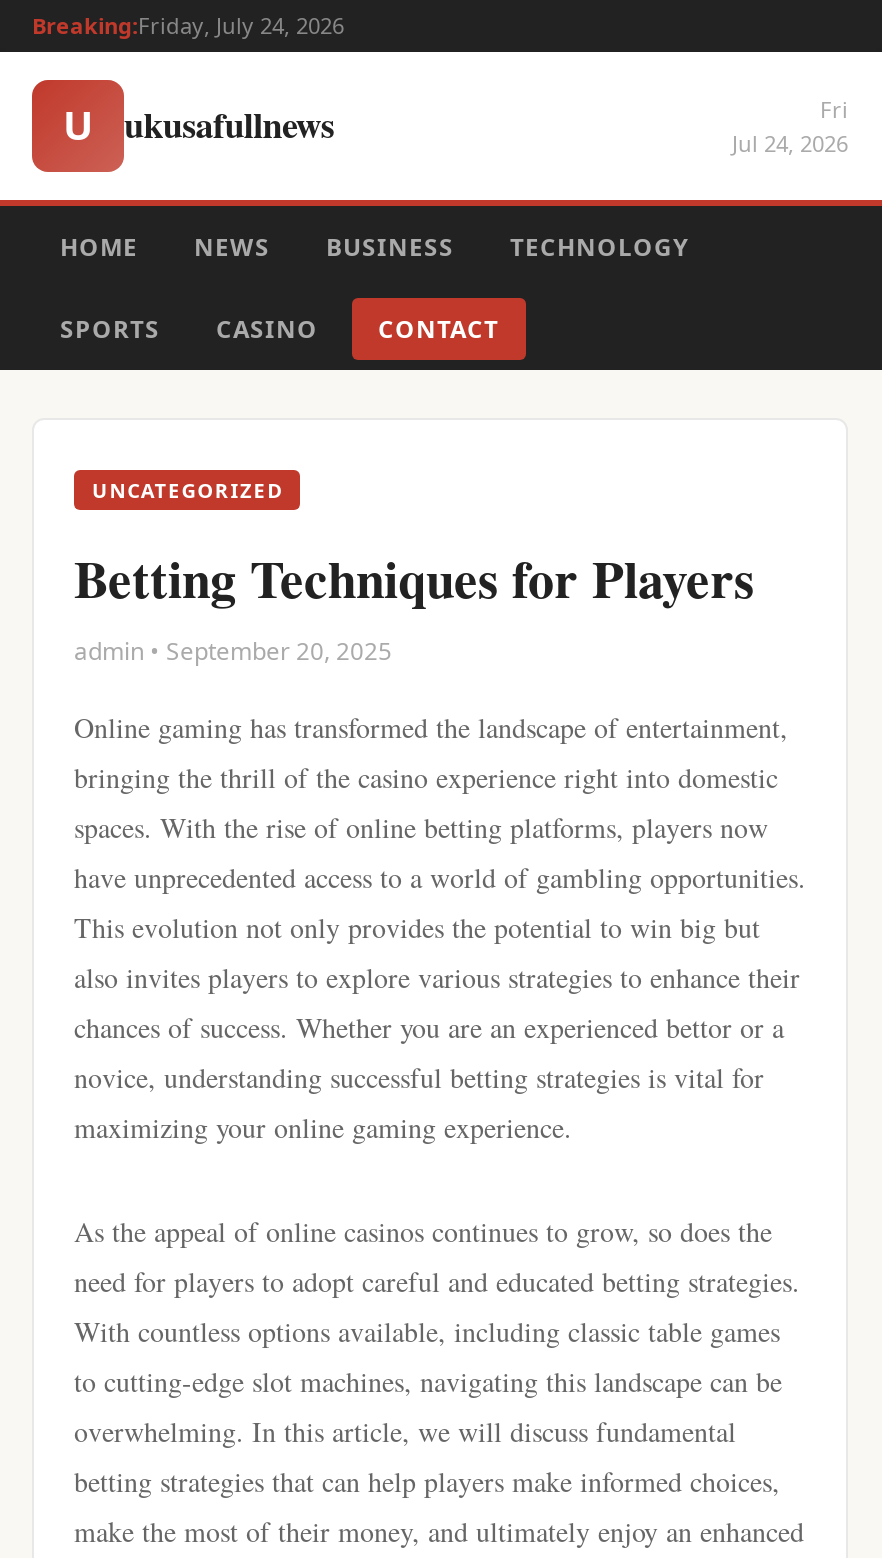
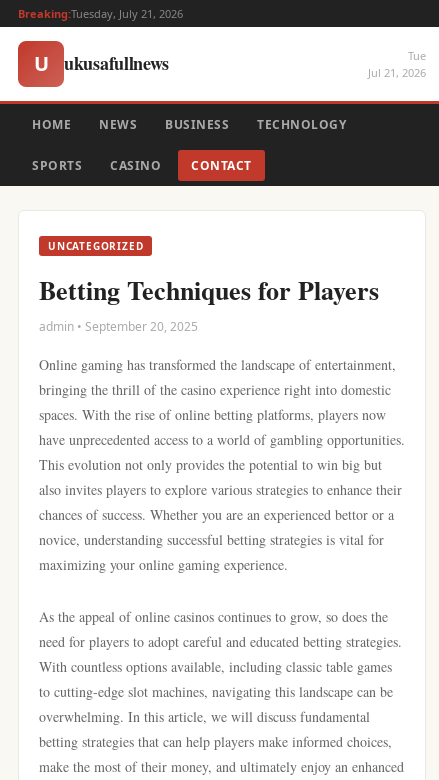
[32,10,344,40] Breaking:Friday, July 24, 2026 -> [18,6,183,21] Breaking:Tuesday, July 21, 2026
[732,94,848,158] Fri | Jul 24, 2026 -> [368,48,426,80] Tue | Jul 21, 2026

